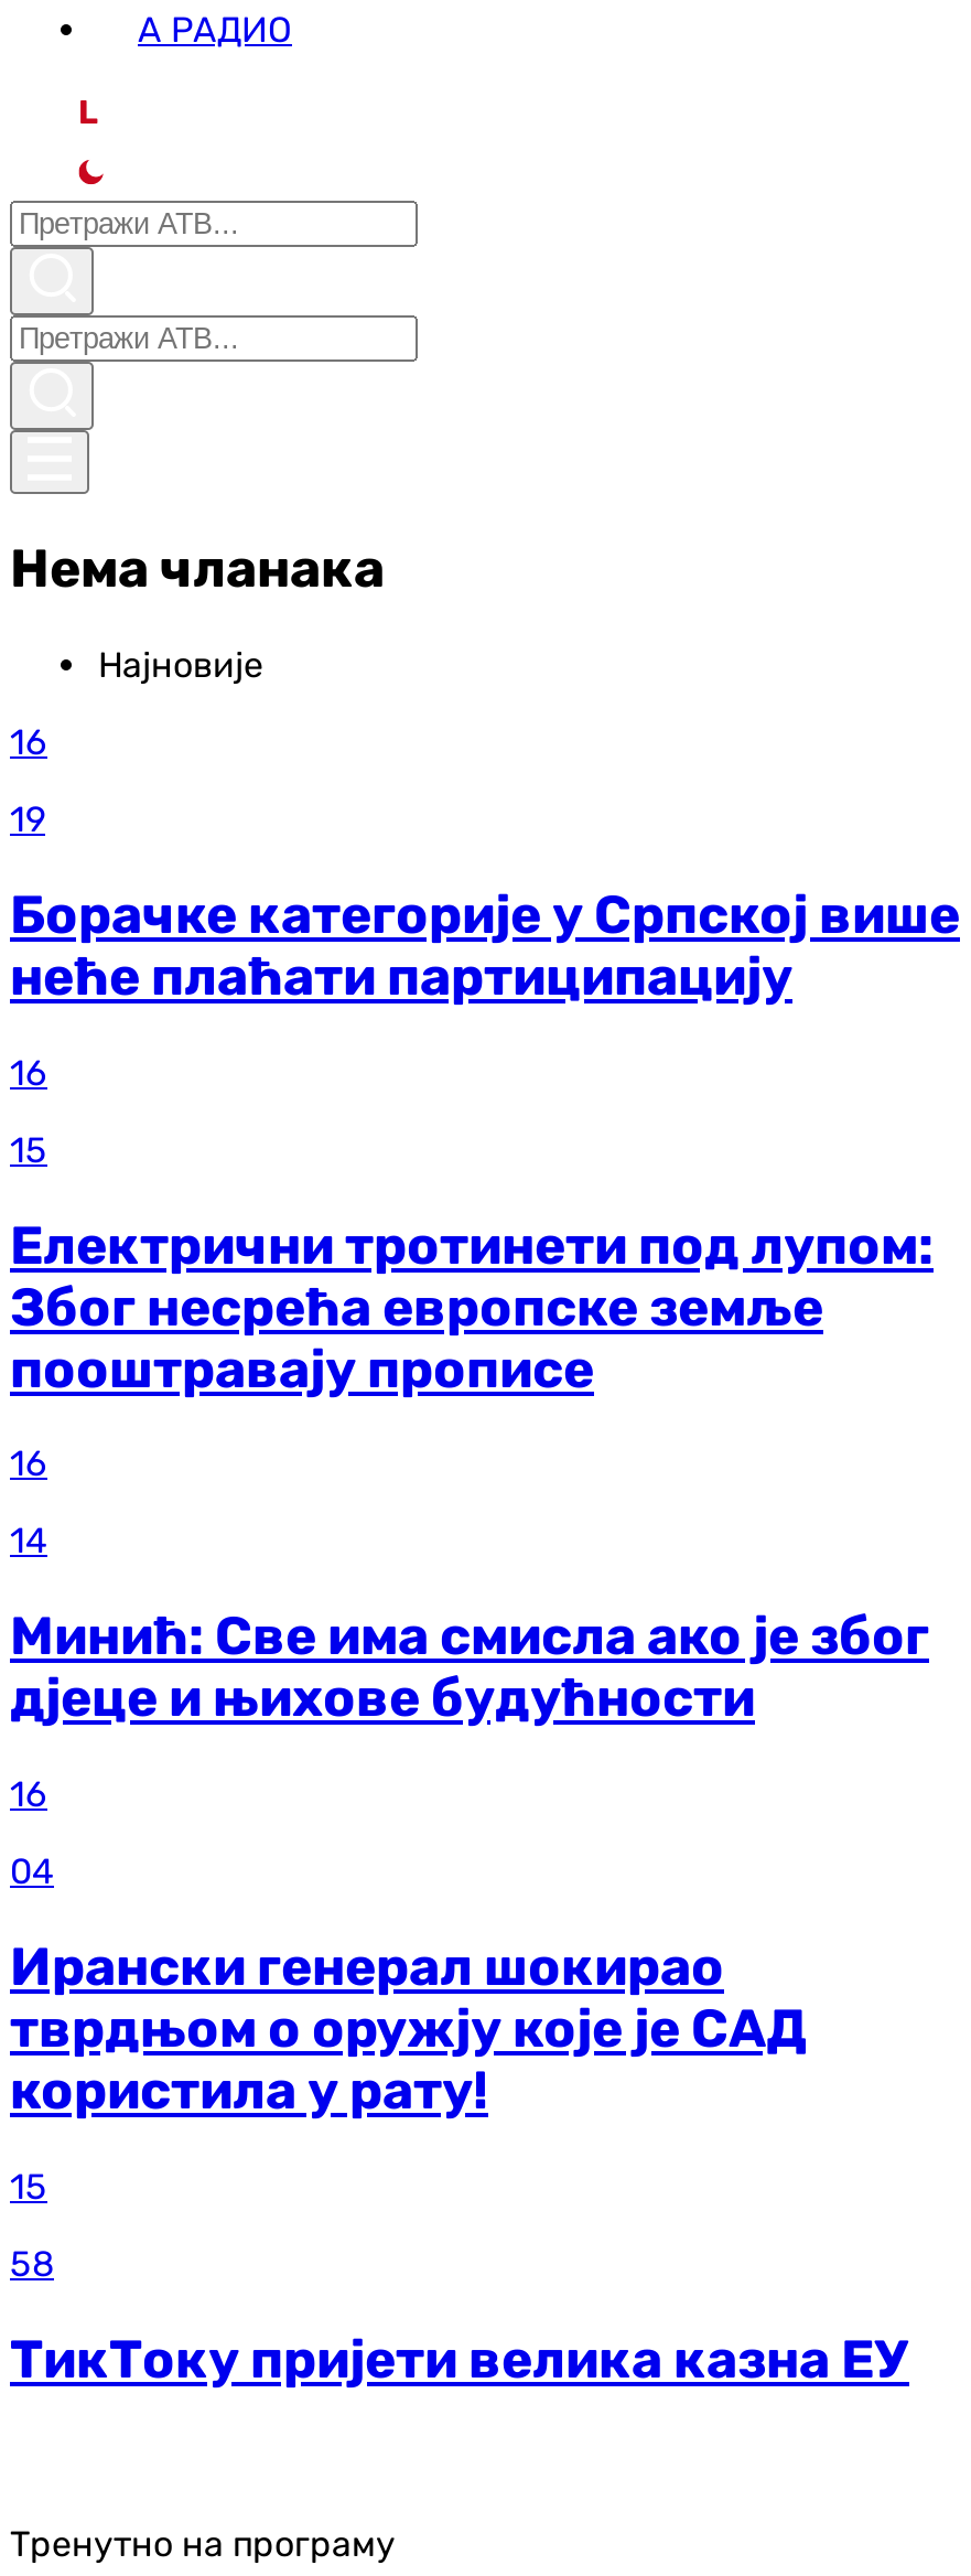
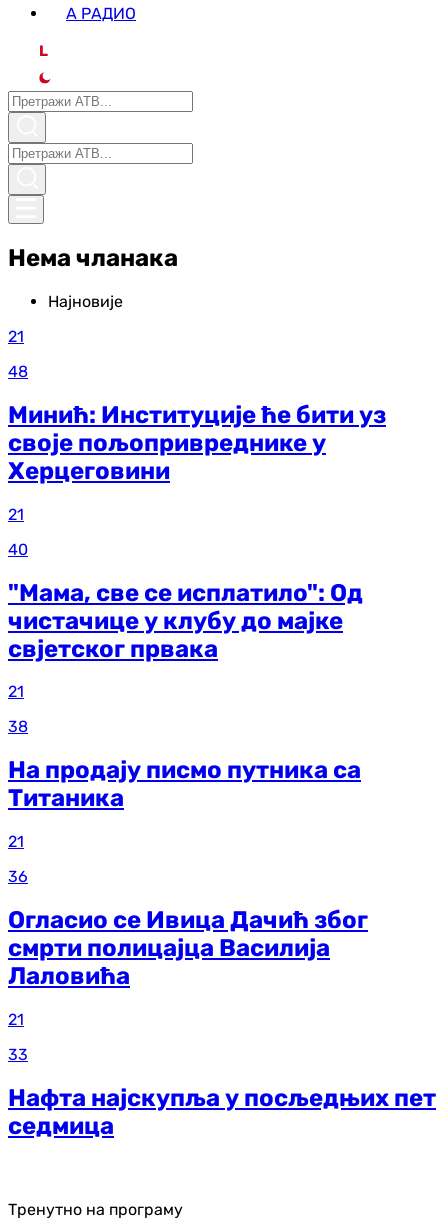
[10,721,47,763] 16 -> [8,327,24,346] 21
[10,798,45,840] 19 -> [8,362,28,381] 48
[10,884,960,1007] Борачке категорије у Српској више | неће плаћати партиципацију -> [8,401,386,485] Минић: Институције ће бити уз | своје пољопривреднике у | Херцеговини
[10,1051,47,1093] 16 -> [8,505,24,524] 21
[10,1128,47,1170] 15 -> [8,540,28,559] 40
[10,1214,934,1399] Електрични тротинети под лупом: | Због несрећа европске земље | пооштравају прописе -> [8,578,363,662] "Мама, све се исплатило": Од | чистачице у клубу до мајке | свјетског првака
[10,1443,47,1485] 16 -> [8,682,24,701] 21
[10,1520,47,1562] 14 -> [8,717,28,736] 38
[10,1606,929,1730] Минић: Све има смисла ако је због | дјеце и њихове будућности -> [8,756,361,812] На продају писмо путника са | Титаника
[10,1774,47,1816] 16 -> [8,832,24,851] 21
[10,1851,54,1893] 04 -> [8,867,28,886] 36
[10,1937,808,2122] Ирански генерал шокирао | тврдњом о оружју које је САД | користила у рату! -> [8,906,368,990] Огласио се Ивица Дачић због | смрти полицајца Василија | Лаловића
[10,2166,47,2208] 15 -> [8,1010,24,1029] 21
[10,2243,54,2285] 58 -> [8,1045,28,1064] 33
[10,2329,909,2391] ТикТоку пријети велика казна ЕУ -> [8,1084,436,1140] Нафта најскупља у посљедњих пет | седмица

